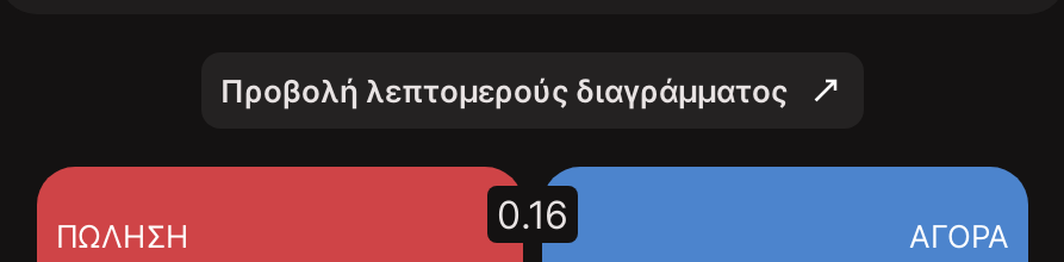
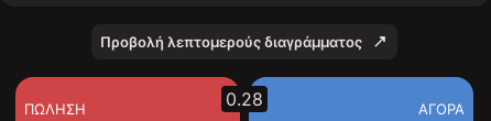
[497,191,568,238] 0.16 -> [226,88,263,110] 0.28

